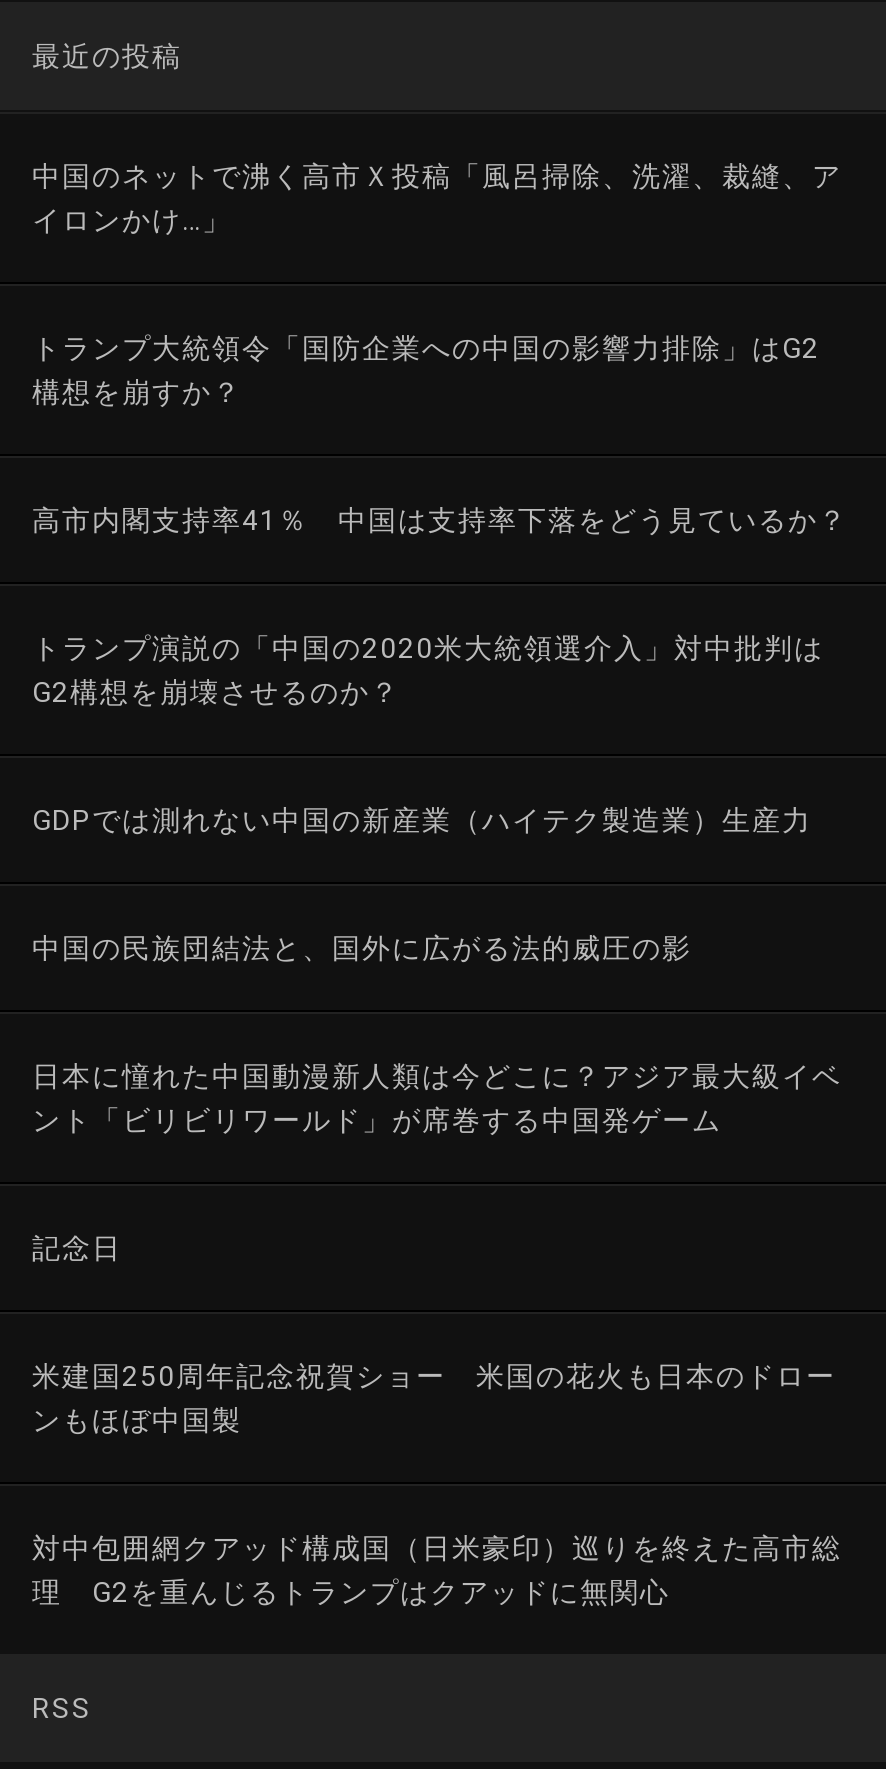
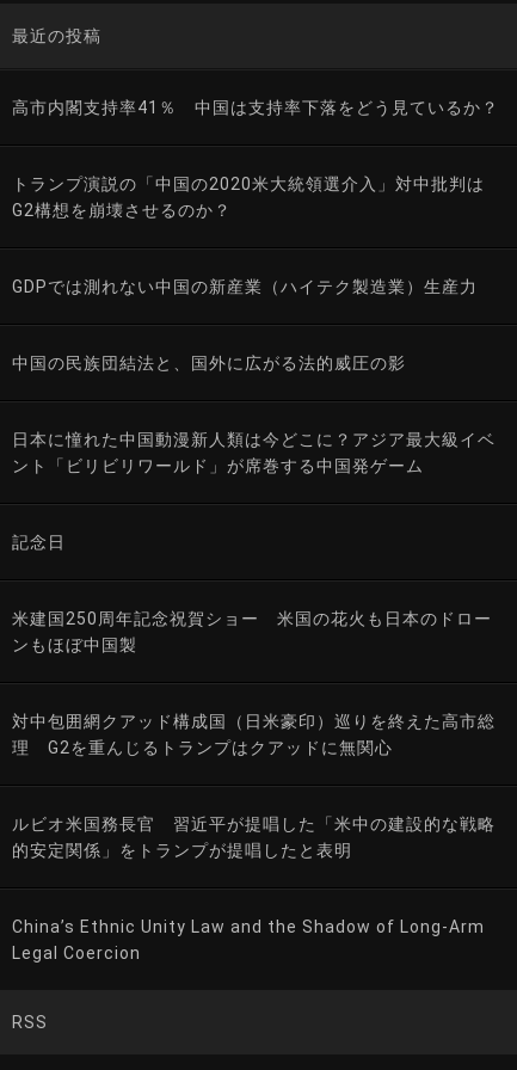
[32,160,842,236] 中国のネットで沸く高市Ｘ投稿「風呂掃除、洗濯、裁縫、ア | イロンかけ…」 -> none
[32,332,820,408] トランプ大統領令「国防企業への中国の影響力排除」はG2 | 構想を崩すか？ -> none
moved [32,504,848,1608] -> [12,98,499,757]: 高市内閣支持率41％ 中国は支持率下落をどう見ているか？ | トランプ演説の「中国の2020米大統領選介入」対中批判は | G2構想を崩壊させるのか？ | ... | 対中包囲網クアッド構成国（日米豪印）巡りを終えた高市総 | 理 G2を重んじるトランプはクアッドに無関心
none -> [12,814,496,860] ルビオ米国務長官 習近平が提唱した「米中の建設的な戦略 | 的安定関係」をトランプが提唱したと表明
none -> [12,917,485,962] China’s Ethnic Unity Law and the Shadow of Long-Arm | Legal Coercion

